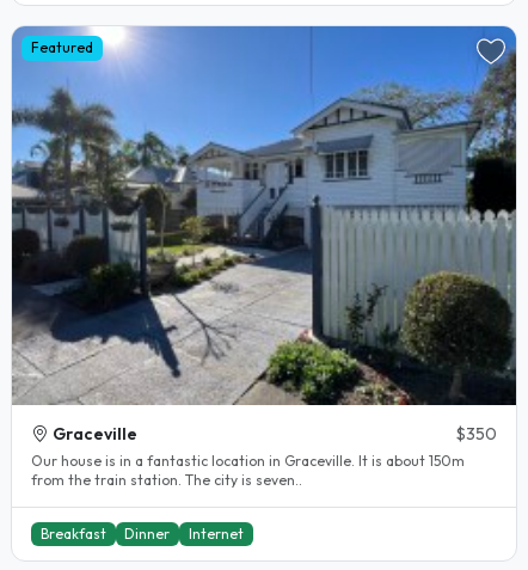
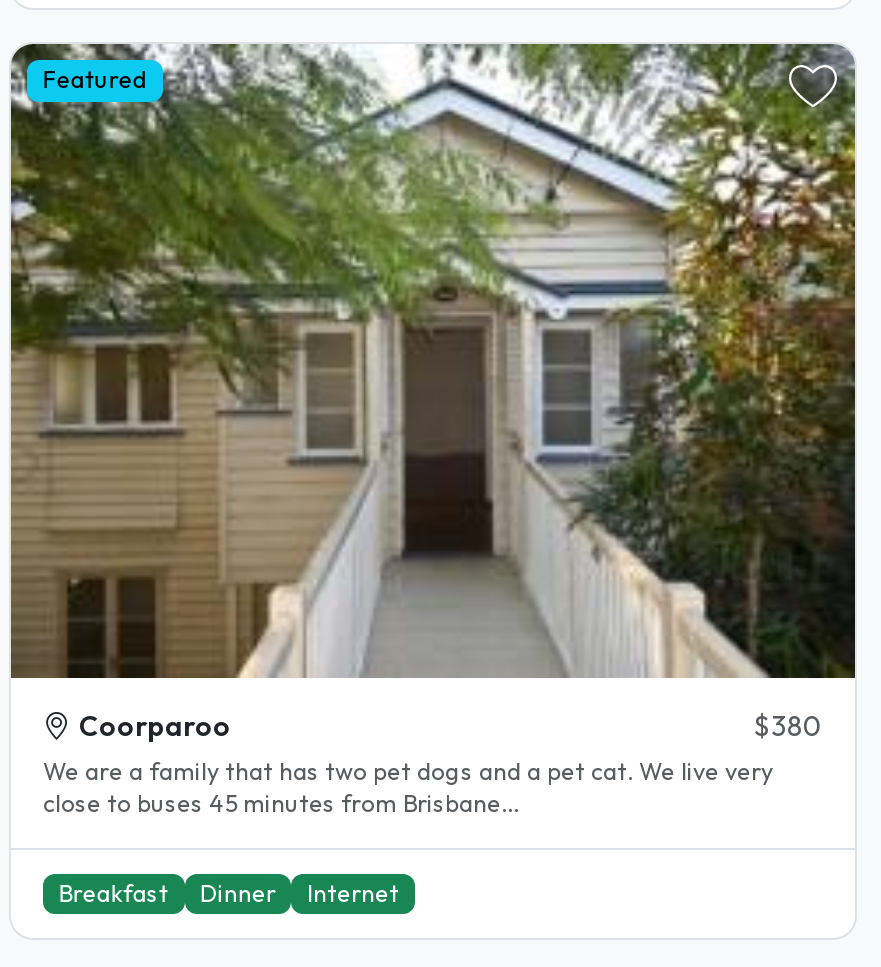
[11,25,517,489] [image] | Graceville | $350 | Our house is in a fantastic location in Graceville. It is about 150m | from the train station. The city is seven.. -> [9,42,857,819] [image] | Coorparoo | $380 | We are a family that has two pet dogs and a pet cat. We live very | close to buses 45 minutes from Brisbane...

